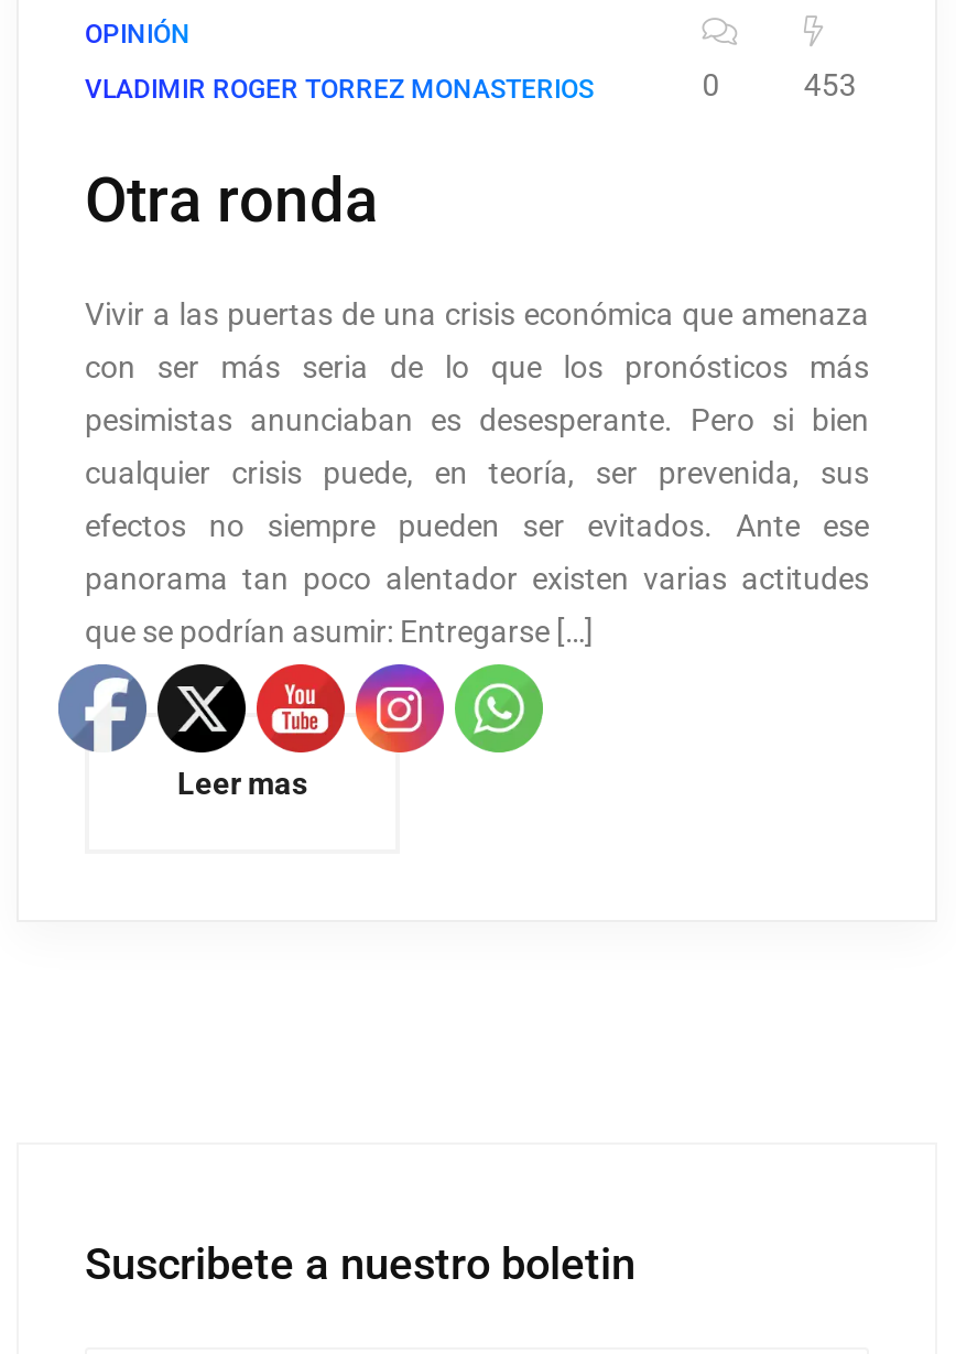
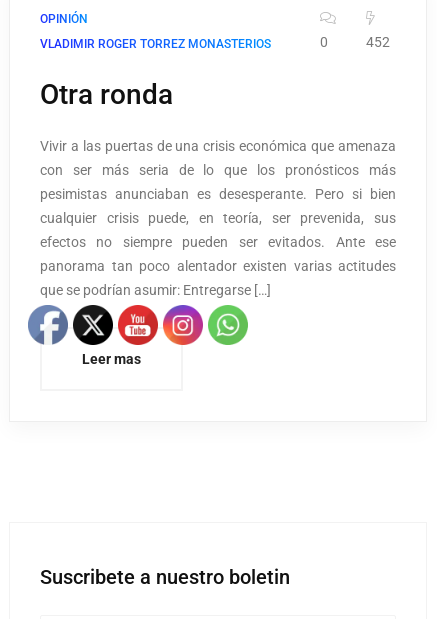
[804,67,857,102] 453 -> [366,34,390,50] 452

